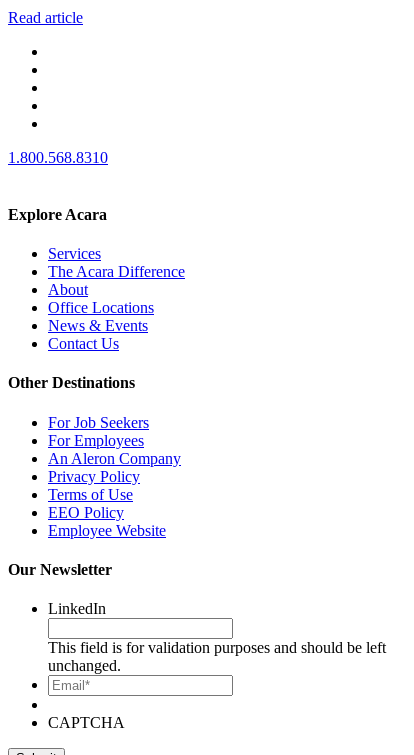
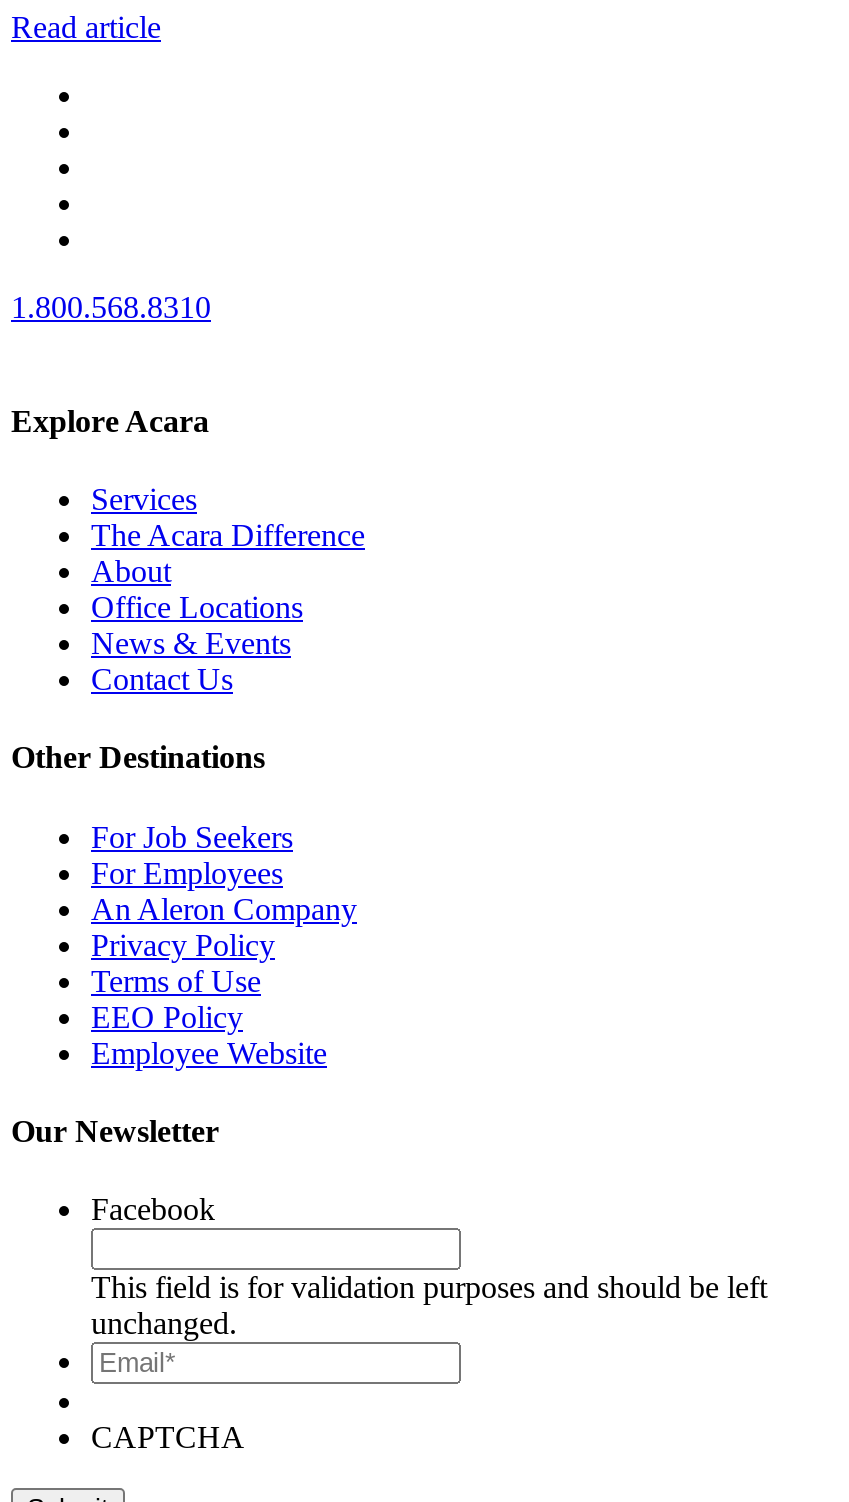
[48,600,106,617] LinkedIn -> [91,1193,215,1227] Facebook

